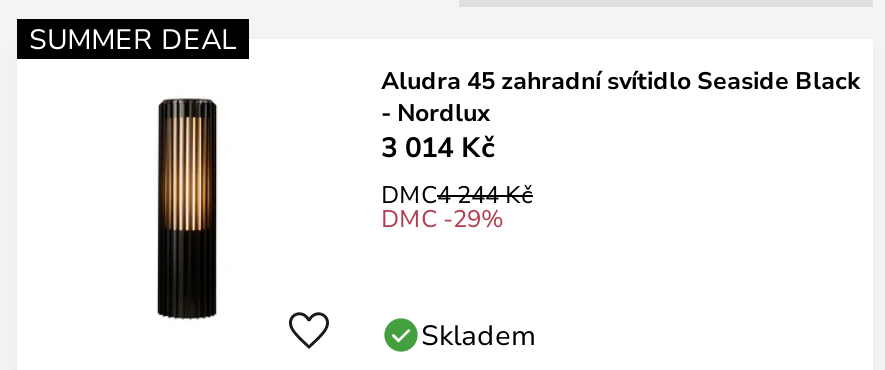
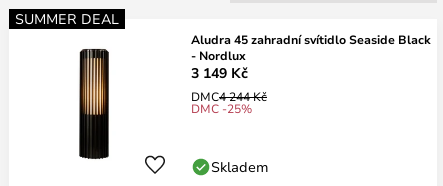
[381,127,495,165] 3 014 Kč -> [191,63,248,82] 3 149 Kč
[381,201,503,233] DMC -29% -> [191,100,252,116] DMC -25%

